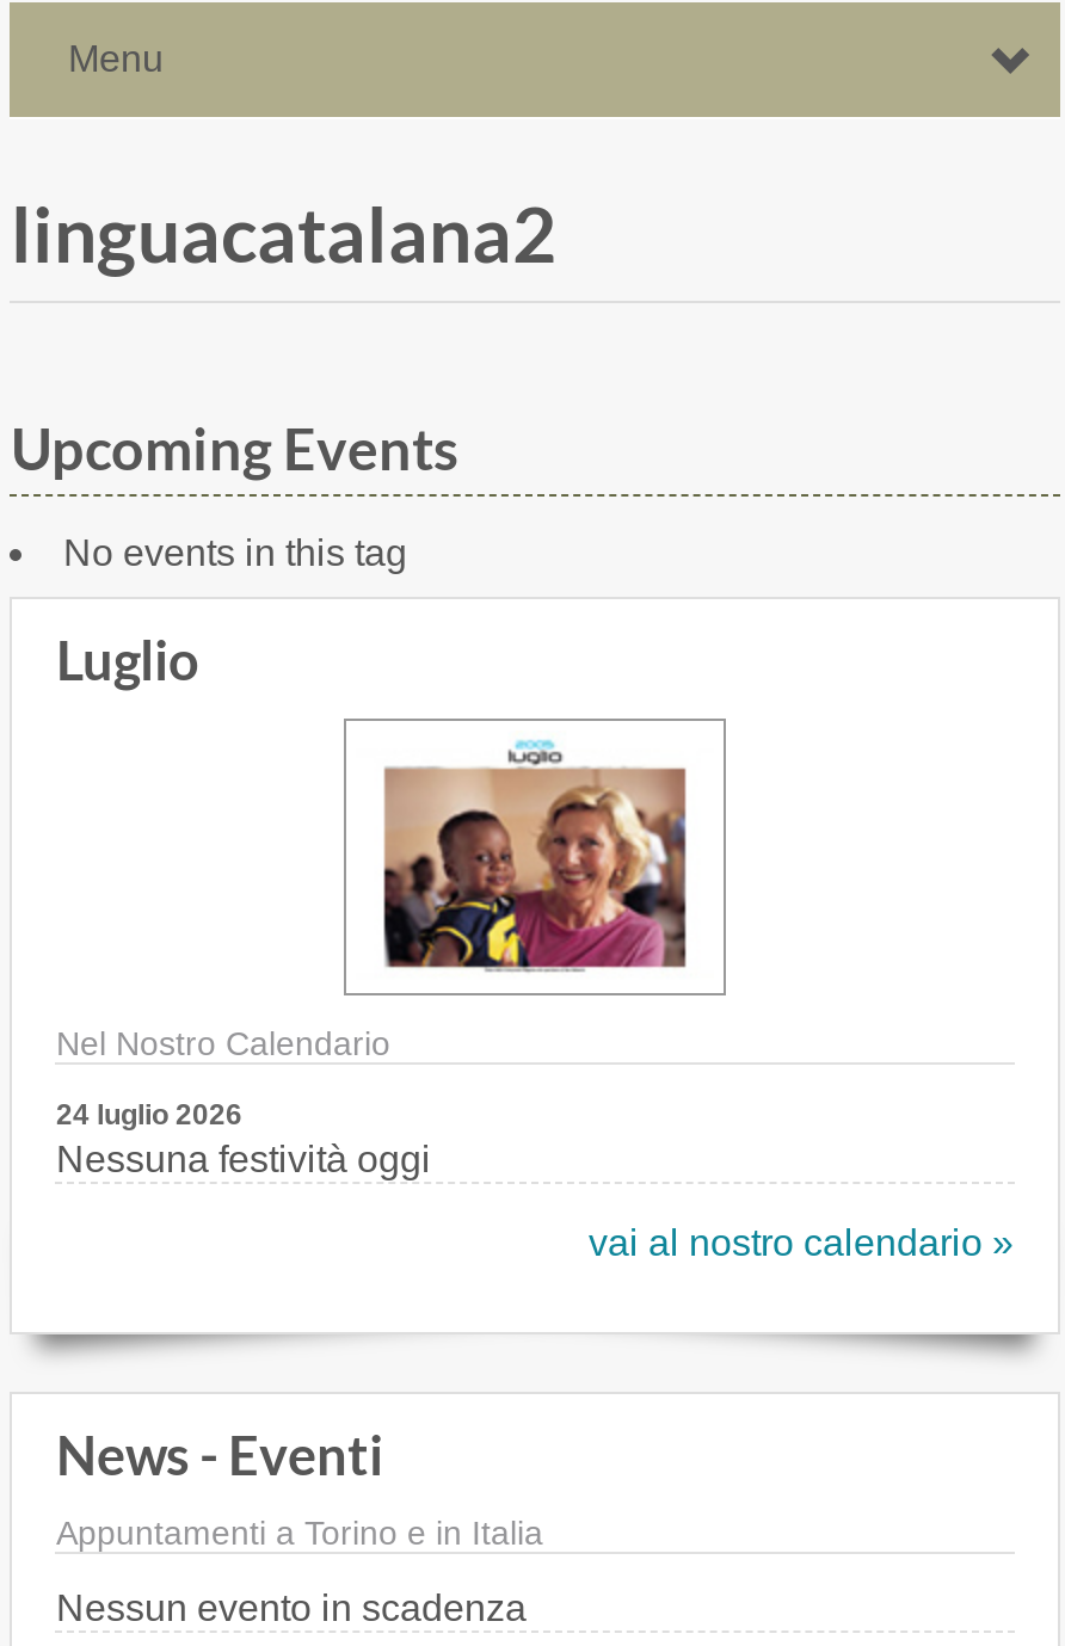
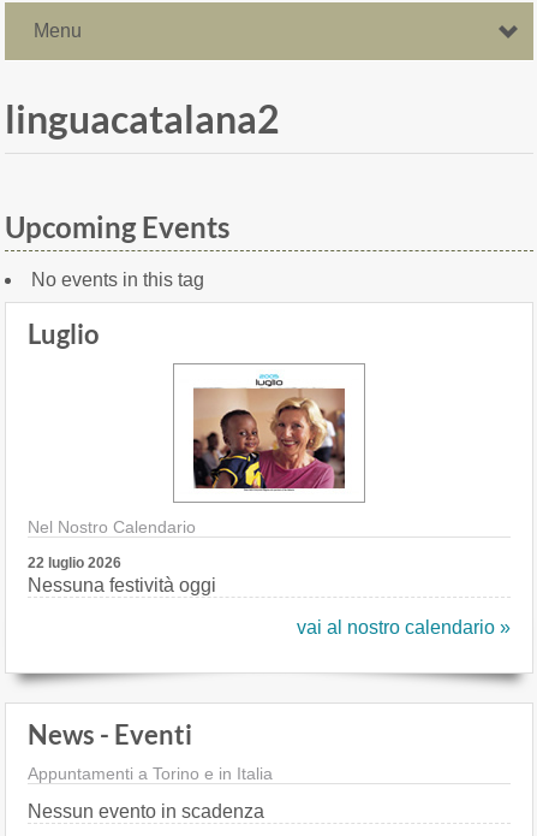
[56,1098,242,1132] 24 luglio 2026 -> [28,555,122,571] 22 luglio 2026

